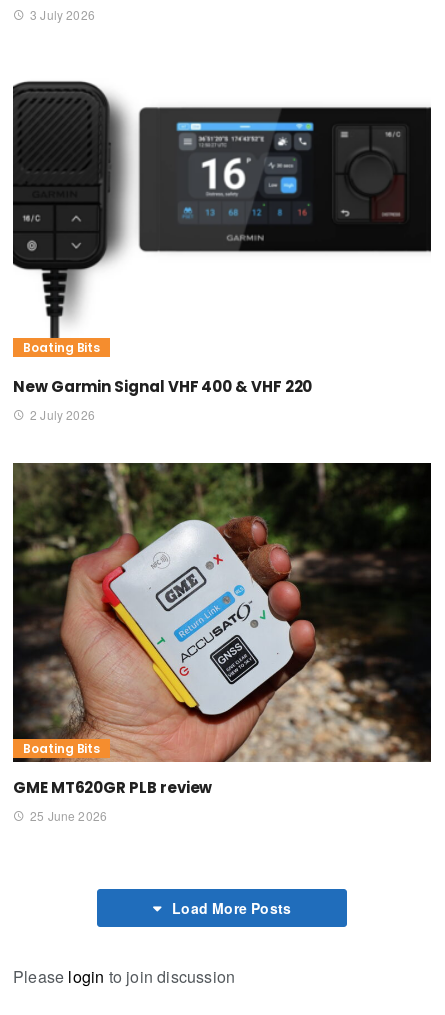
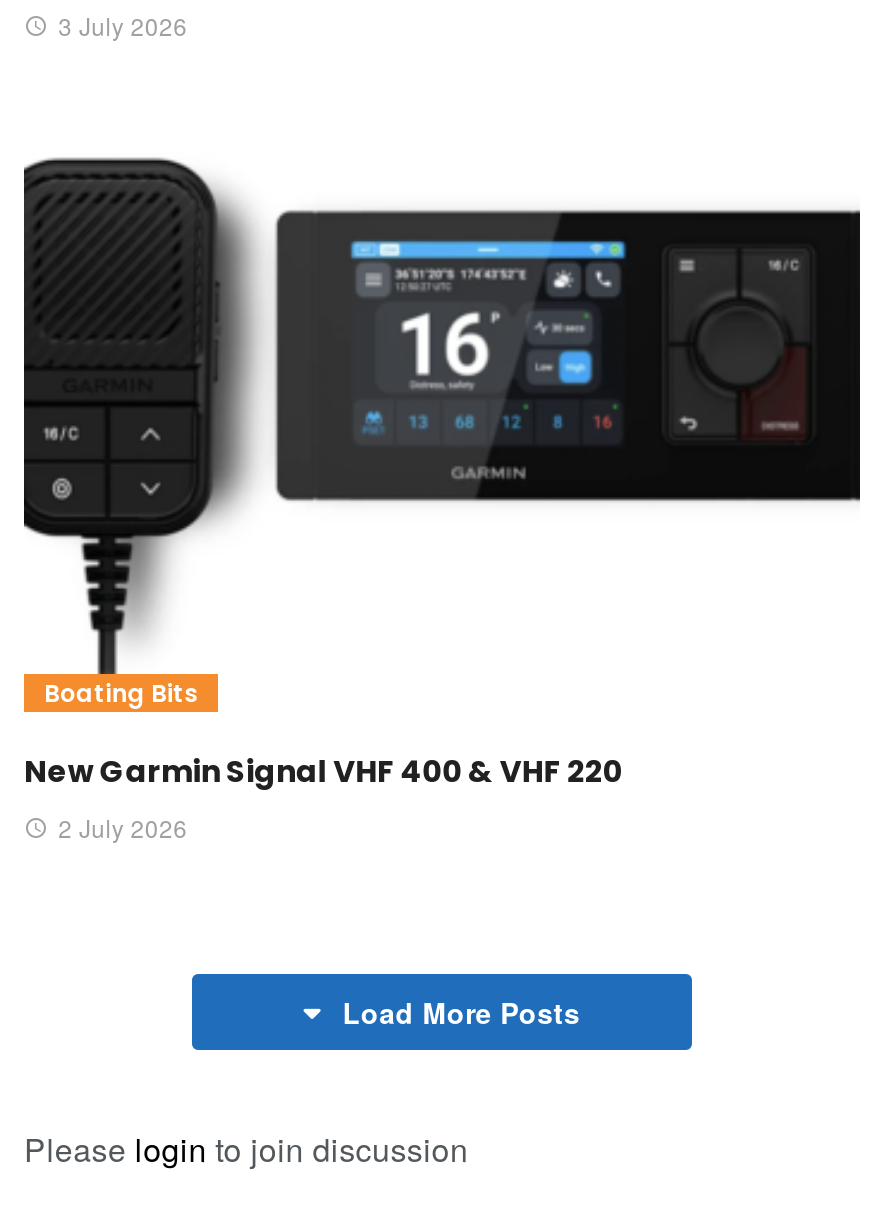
[12,462,432,824] [image] | Boating Bits | GME MT620GR PLB review | 25 June 2026 -> none

